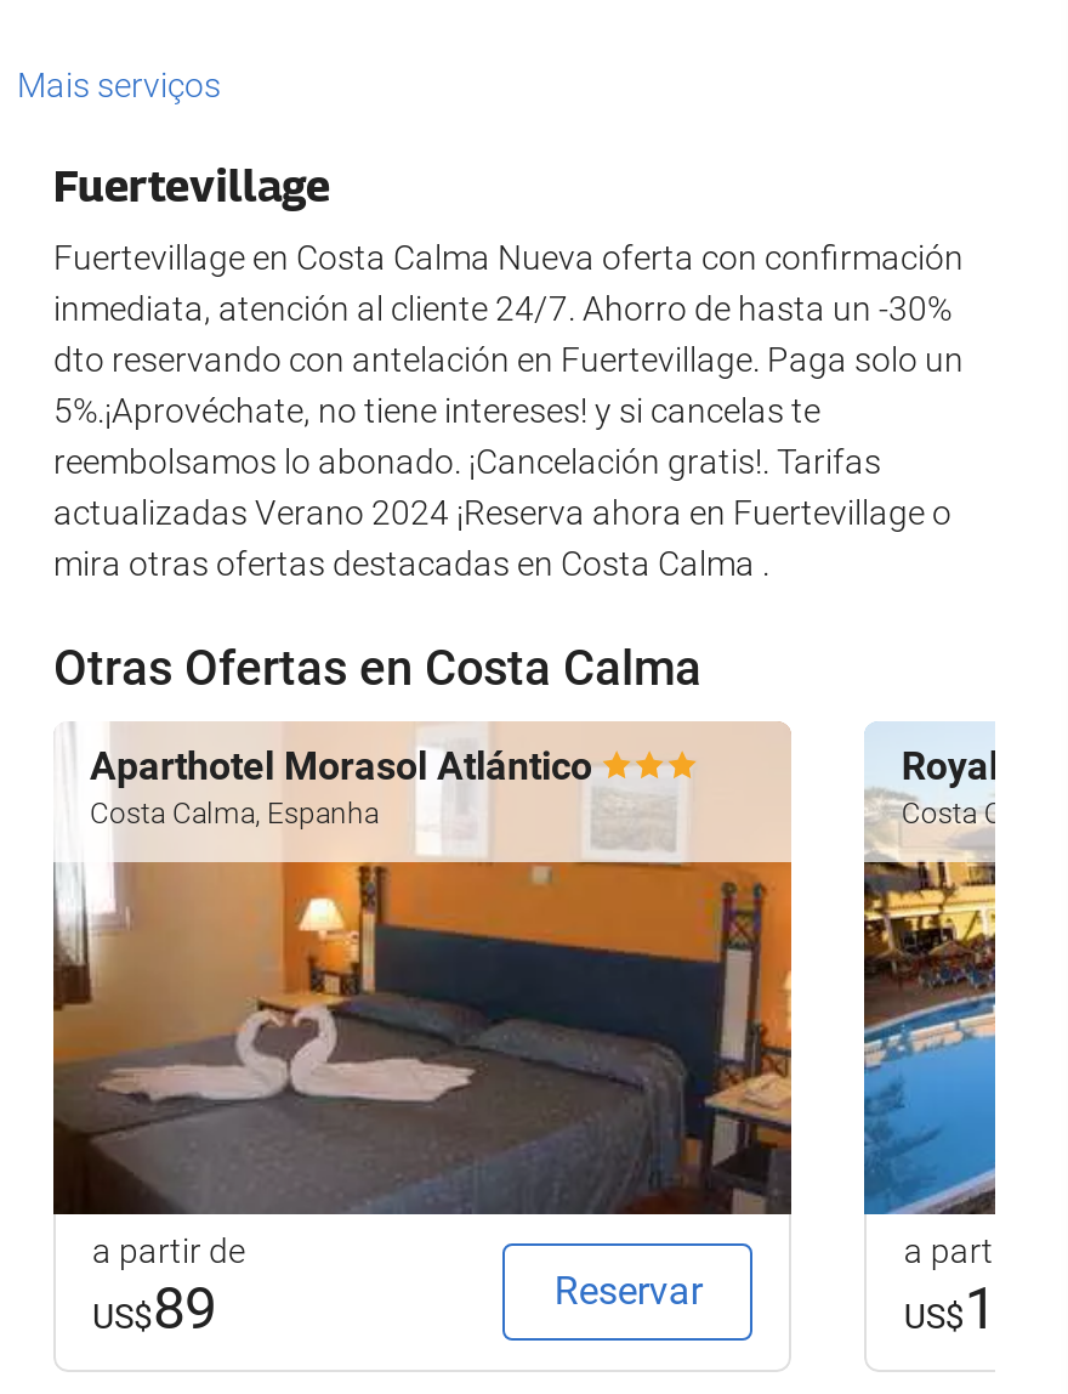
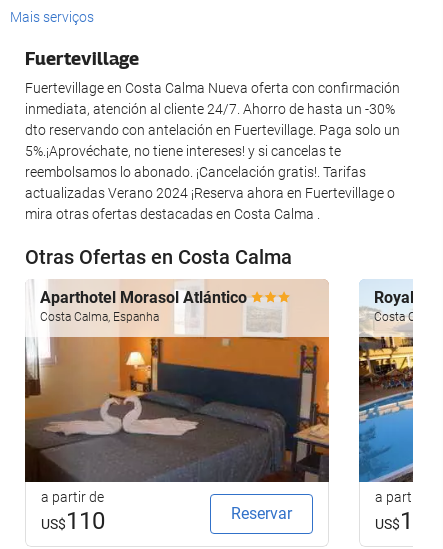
[92,1275,216,1343] US$89 -> [41,507,105,535] US$110

